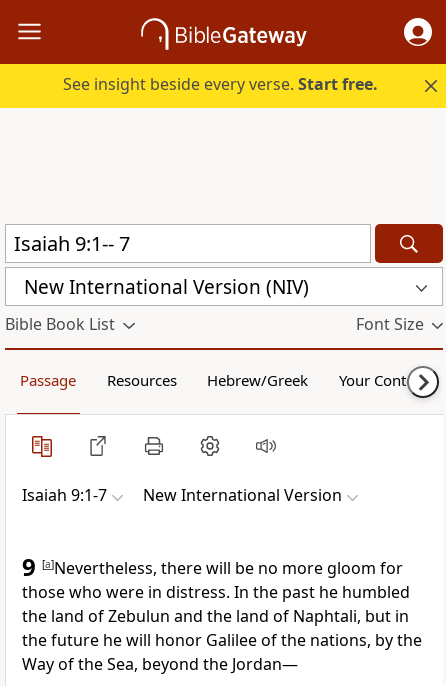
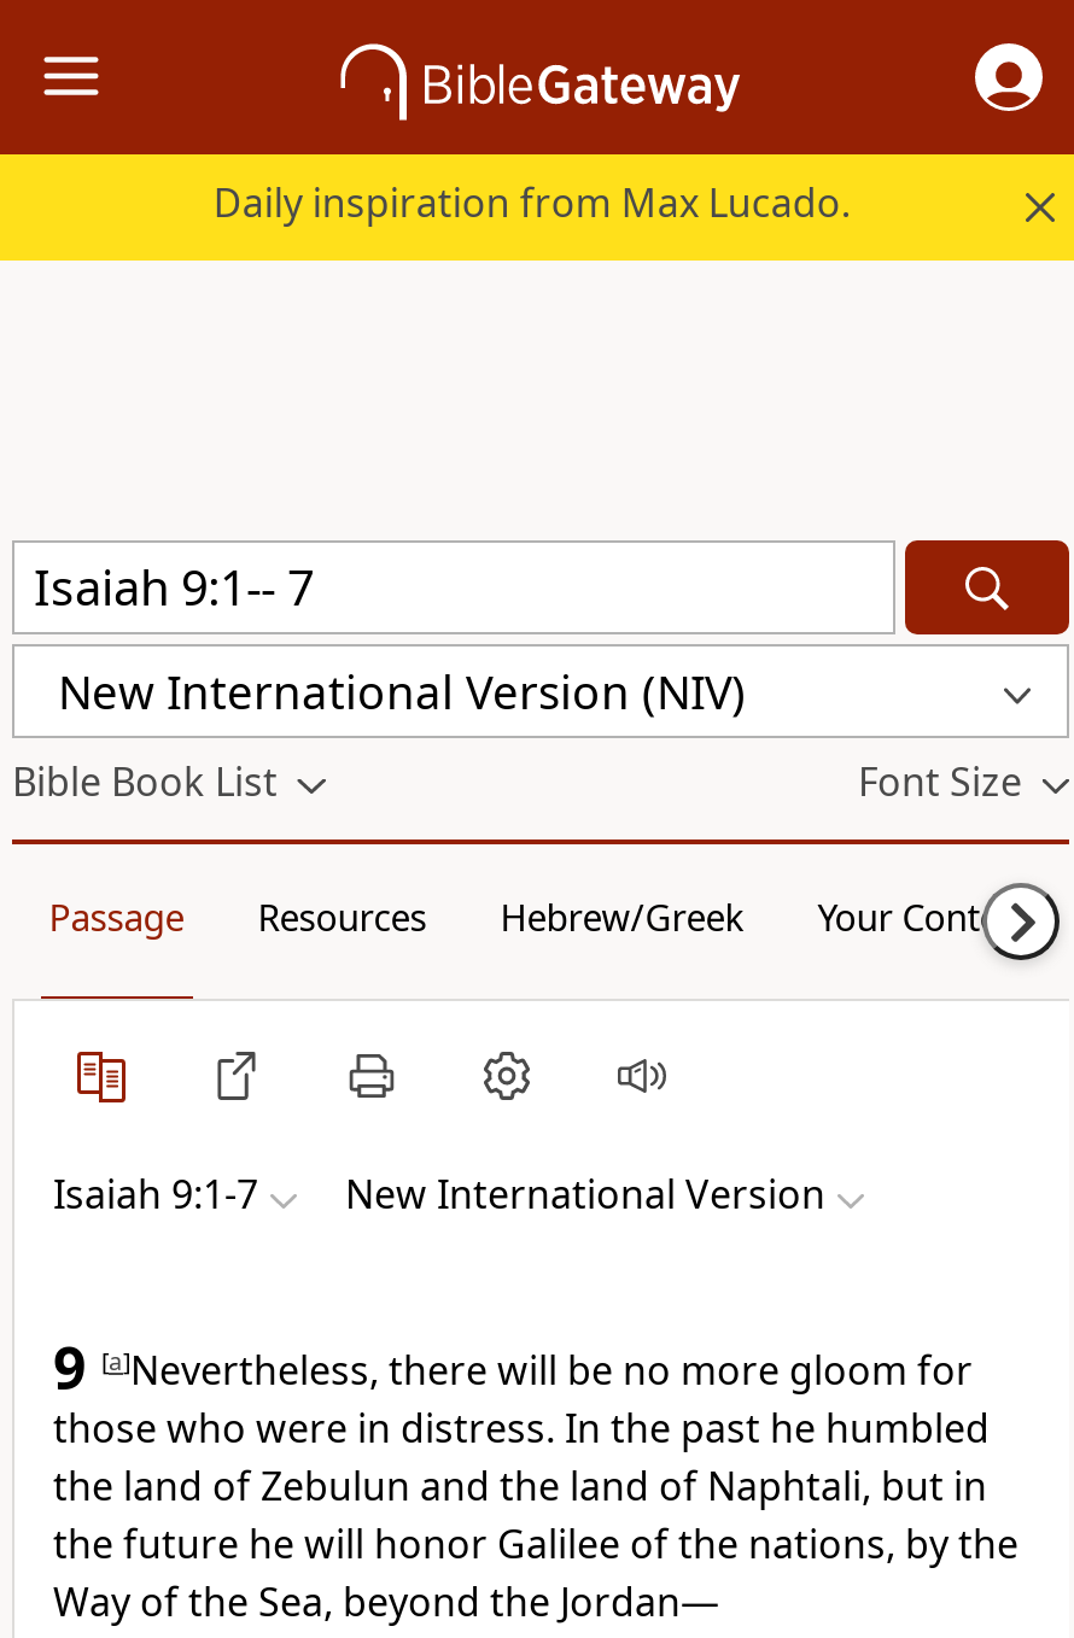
[63,73,378,95] See insight beside every verse. Start free. -> [213,176,851,229] Daily inspiration from Max Lucado.

